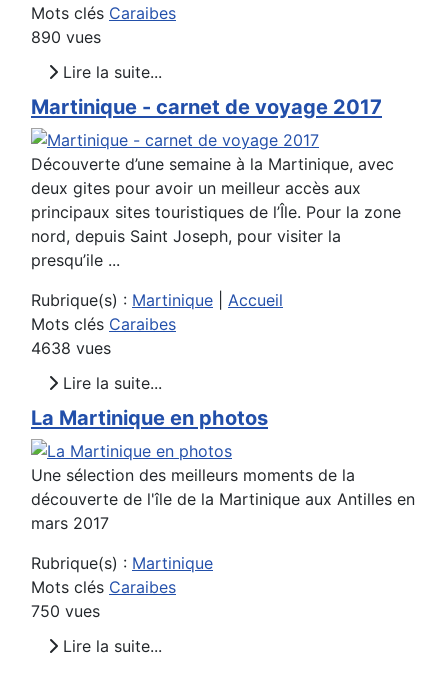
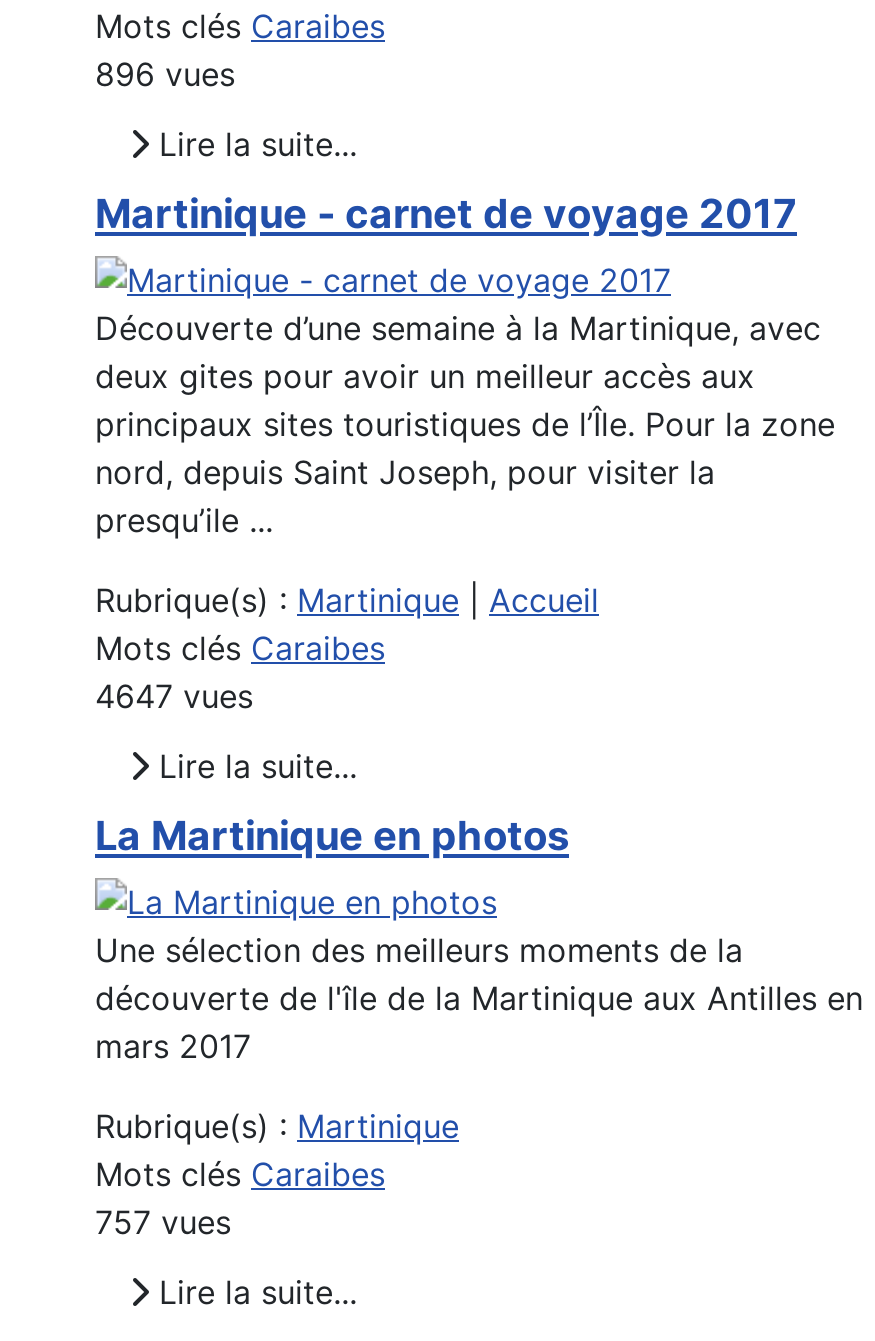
[31,27,101,47] 890 vues -> [95,55,235,95] 896 vues
[31,338,111,358] 4638 vues -> [95,677,253,717] 4647 vues
[31,601,100,621] 750 vues -> [95,1202,231,1242] 757 vues

